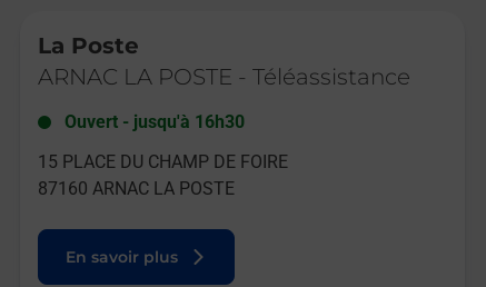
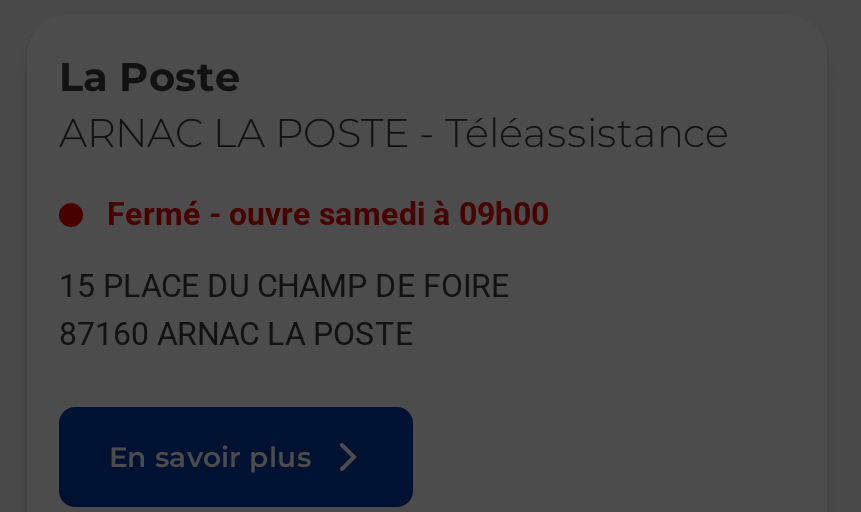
[65,112,245,133] Ouvert - jusqu'à 16h30 -> [107,196,549,234] Fermé - ouvre samedi à 09h00

